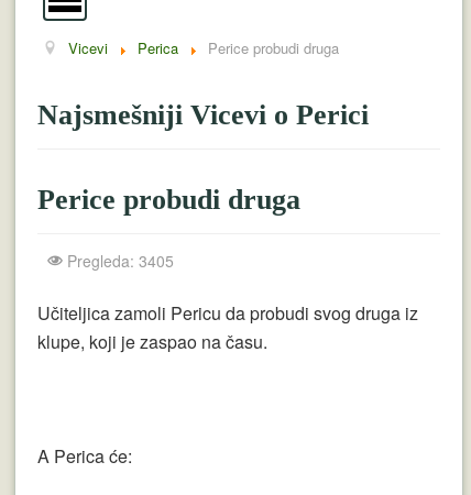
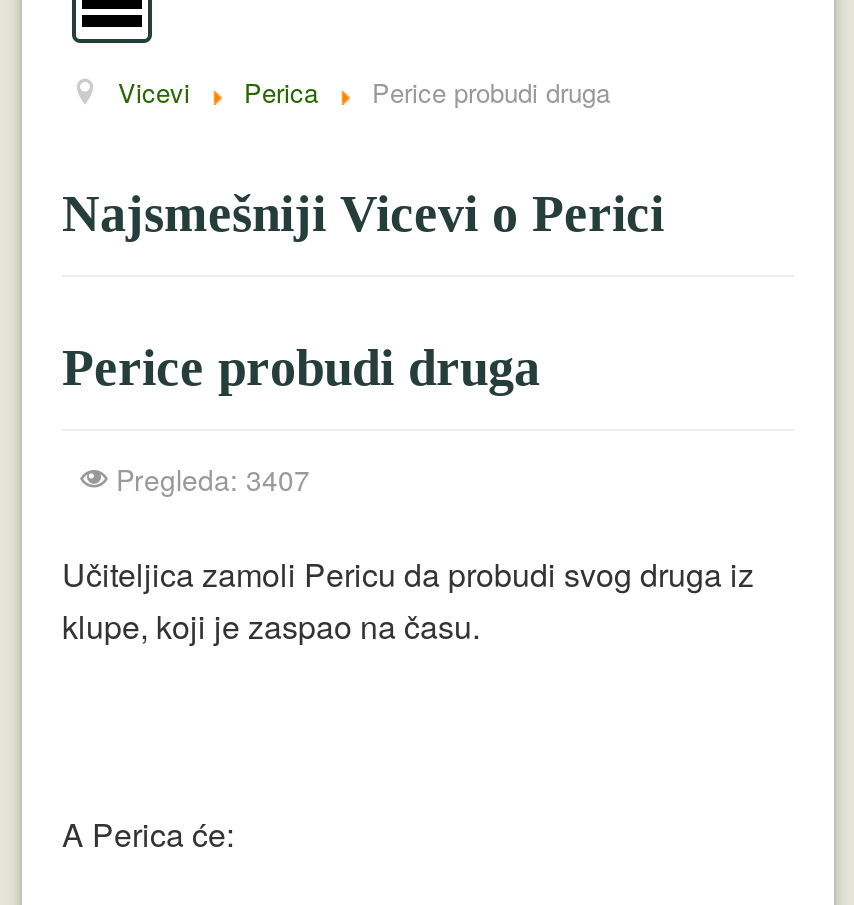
[67,250,174,272] Pregleda: 3405 -> [116,459,310,499] Pregleda: 3407

